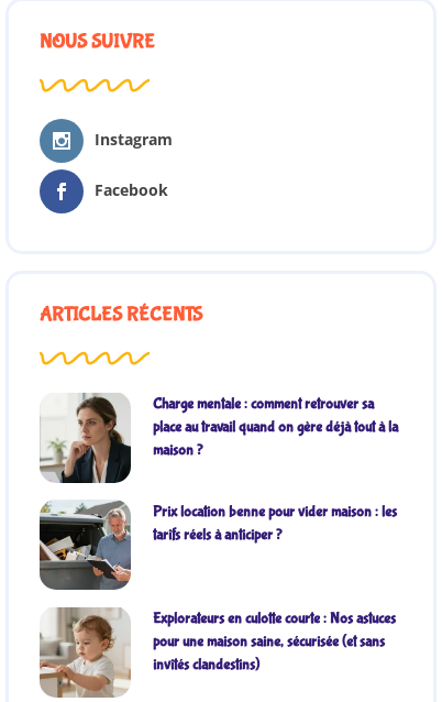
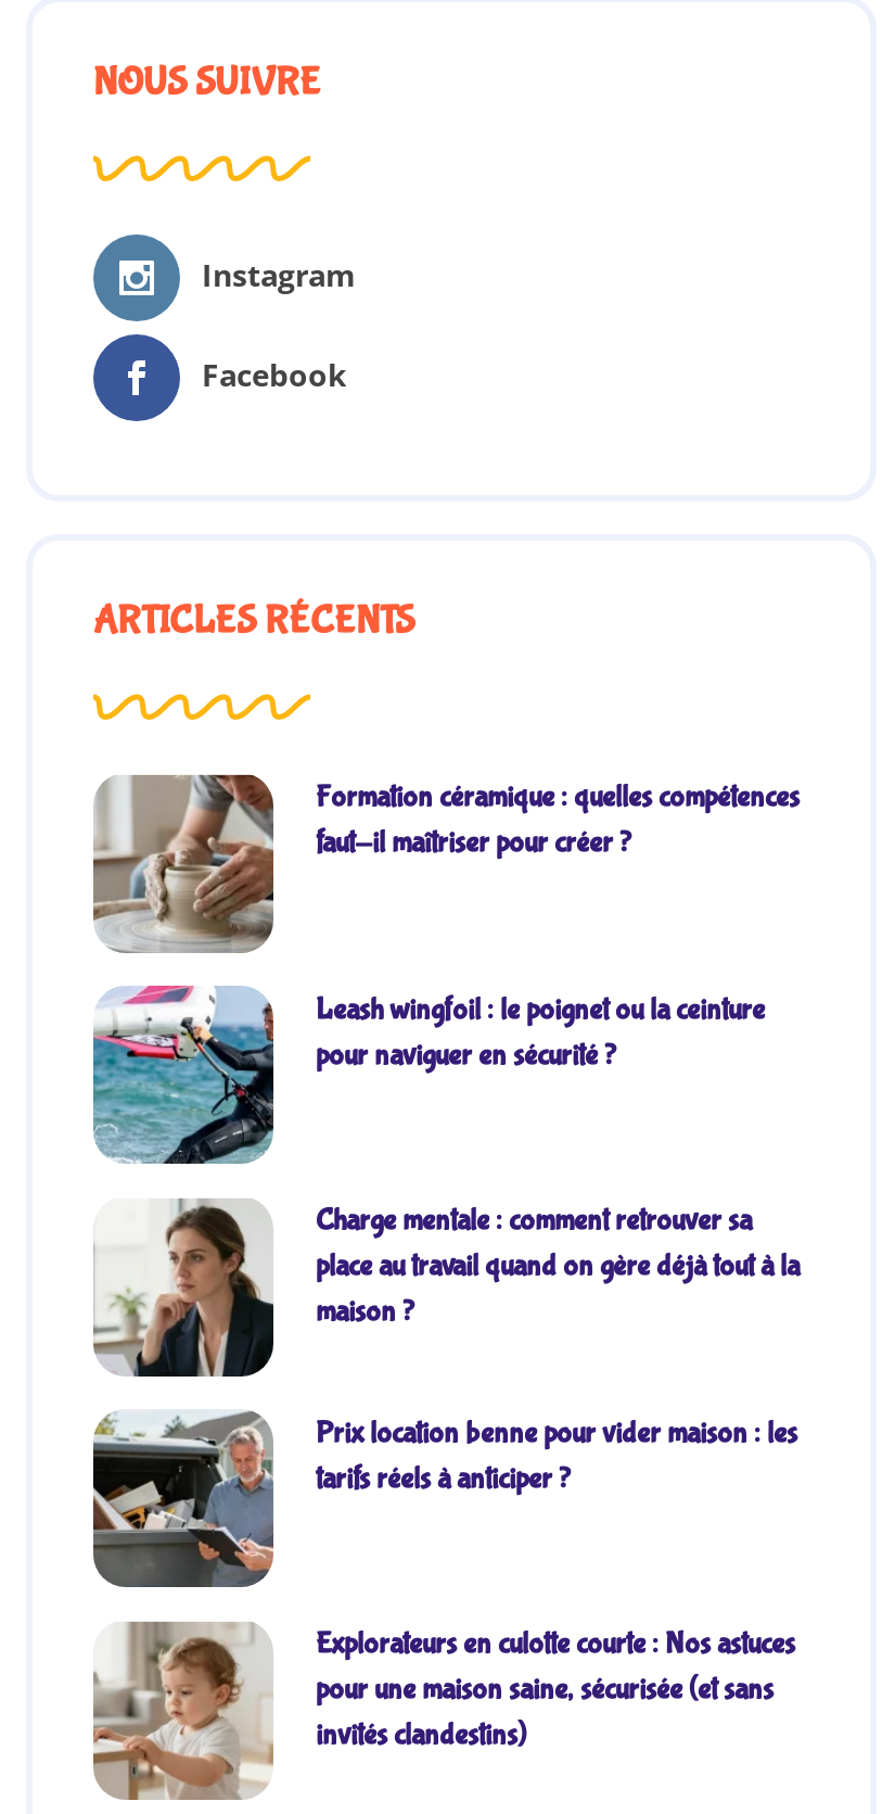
none -> [91,984,765,1164] [image] | Leash wingfoil : le poignet ou la ceinture | pour naviguer en sécurité ?
none -> [93,773,800,953] [image] | Formation céramique : quelles compétences | faut-il maîtriser pour créer ?

